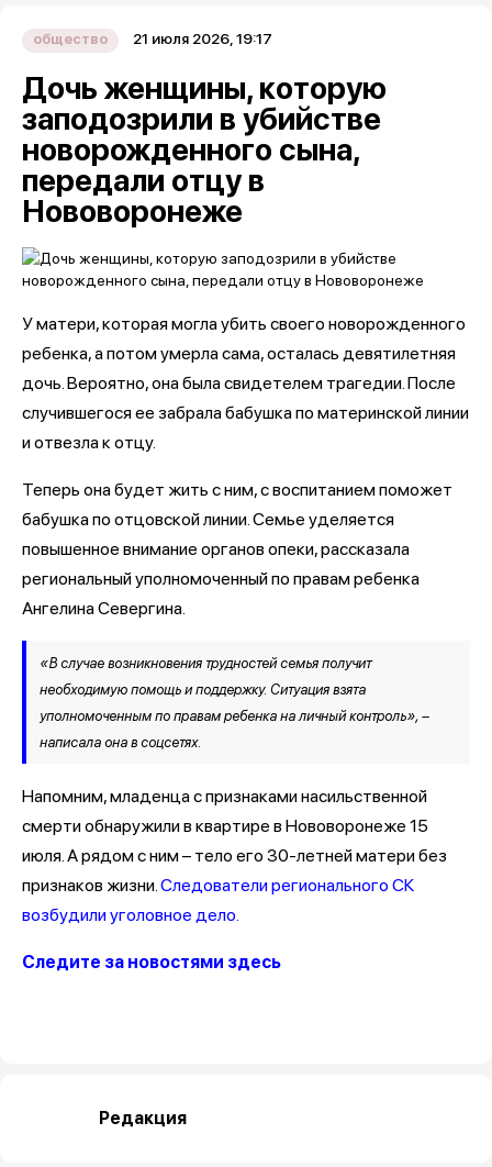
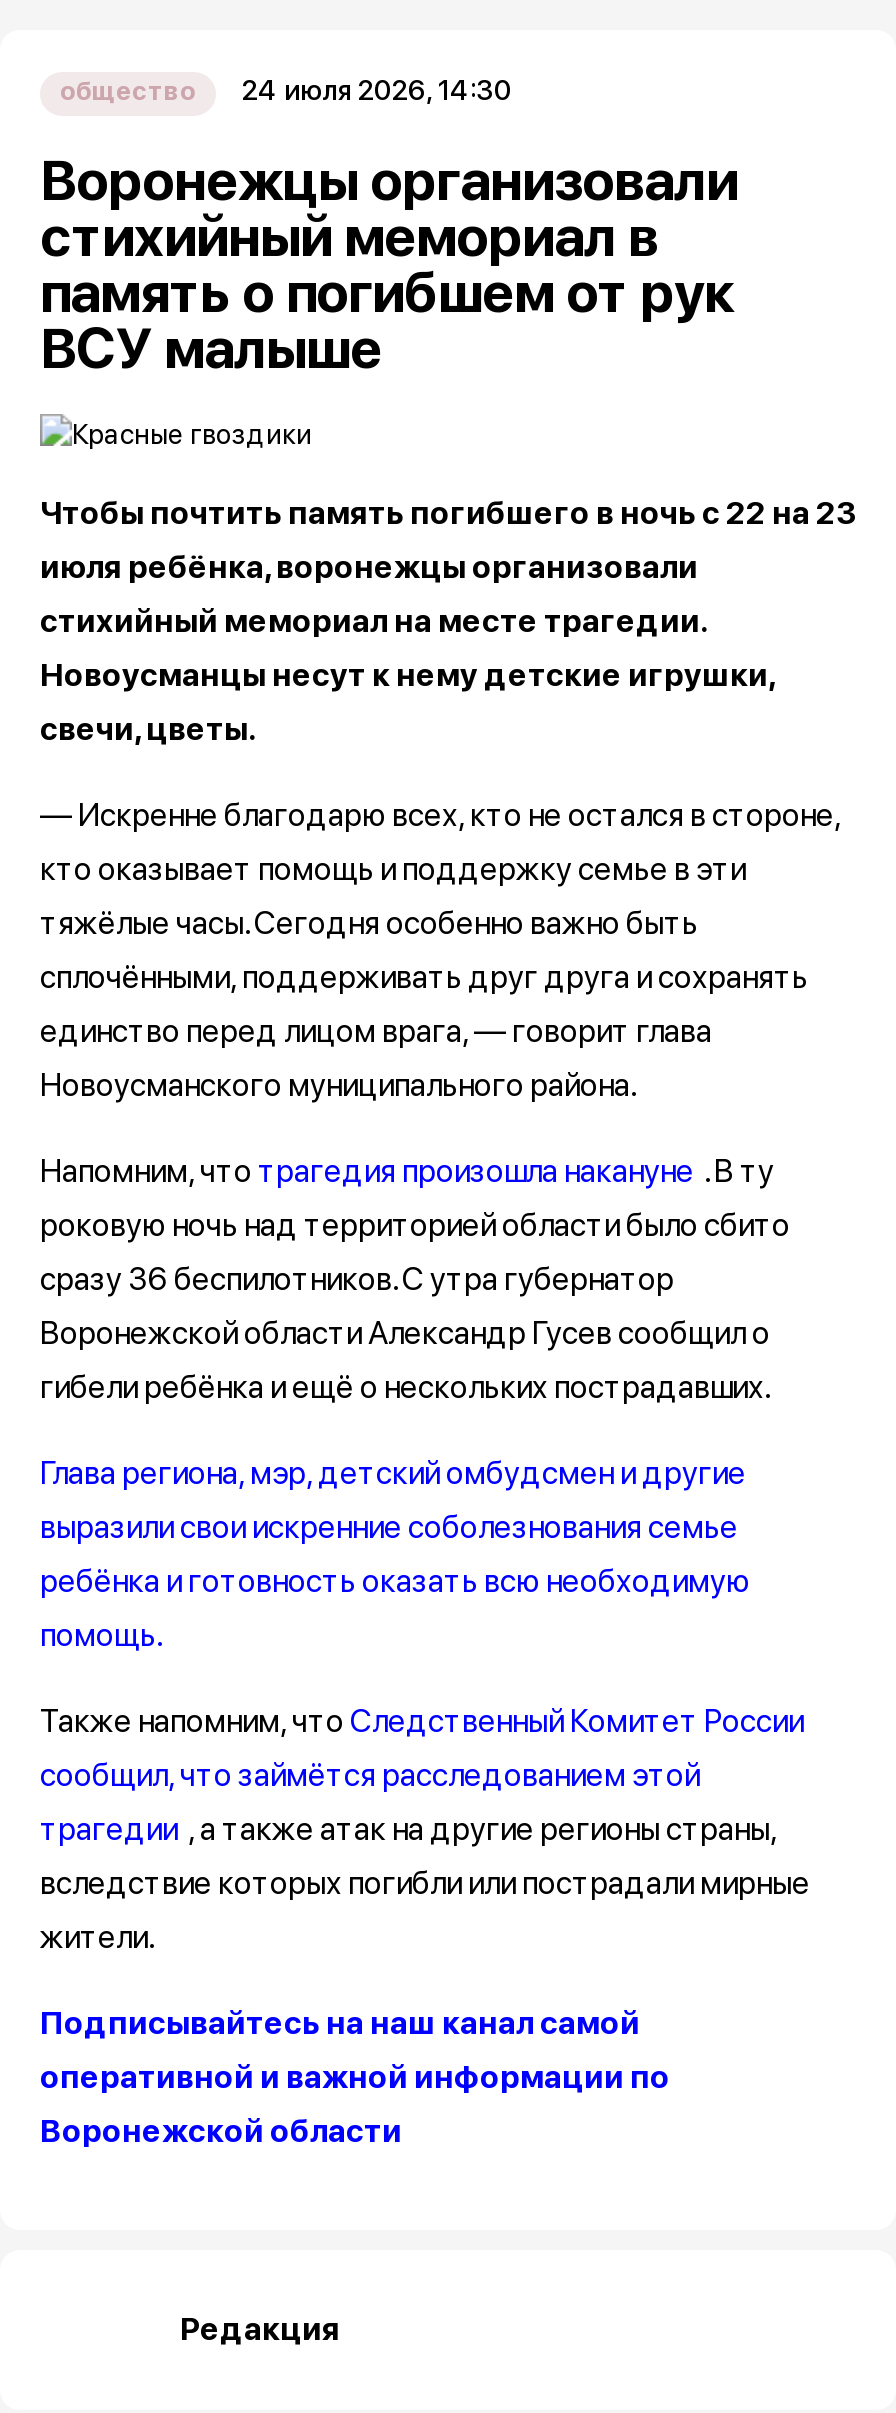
[22,29,469,972] 21 июля 2026, 19:17 | Дочь женщины, которую | заподозрили в убийстве | новорожденного сына, | передали отцу в | Нововоронеже | У матери, которая могла убить своего новорожденного | ребенка, а потом умерла сама, осталась девятилетняя | дочь. Вероятно, она была свидетелем трагедии. После | случившегося ее забрала бабушка по материнской линии | и отвезла к отцу. | Теперь она будет жить с ним, с воспитанием поможет | бабушка по отцовской линии. Семье уделяется | повышенное внимание органов опеки, рассказала | региональный уполномоченный по правам ребенка | Ангелина Севергина. | «В случае возникновения трудностей семья получит | необходимую помощь и поддержку. Ситуация взята | уполномоченным по правам ребенка на личный контроль», – | написала она в соцсетях. | Напомним, младенца с признаками насильственной | смерти обнаружили в квартире в Нововоронеже 15 | июля. А рядом с ним – тело его 30-летней матери без | признаков жизни. Следователи регионального СК | возбудили уголовное дело. | Следите за новостями здесь -> [40,73,856,2150] 24 июля 2026, 14:30 | Воронежцы организовали | стихийный мемориал в | память о погибшем от рук | ВСУ малыше | Чтобы почтить память погибшего в ночь с 22 на 23 | июля ребёнка, воронежцы организовали | стихийный мемориал на месте трагедии. | Новоусманцы несут к нему детские игрушки, | свечи, цветы. | — Искренне благодарю всех, кто не остался в стороне, | кто оказывает помощь и поддержку семье в эти | тяжёлые часы. Сегодня особенно важно быть | сплочёнными, поддерживать друг друга и сохранять | единство перед лицом врага, — говорит глава | Новоусманского муниципального района. | Напомним, что трагедия произошла накануне . В ту | роковую ночь над территорией области было сбито | сразу 36 беспилотников. С утра губернатор | Воронежской области Александр Гусев сообщил о | гибели ребёнка и ещё о нескольких пострадавших. | Глава региона, мэр, детский омбудсмен и другие | выразили свои искренние соболезнования семье | ребёнка и готовность оказать всю необходимую | помощь. | Также напомним, что Следственный Комитет России | сообщил, что займётся расследованием этой | трагедии , а также атак на другие регионы страны, | вследствие которых погибли или пострадали мирные | жители. | Подписывайтесь на наш канал самой | оперативной и важной информации по | Воронежской области

